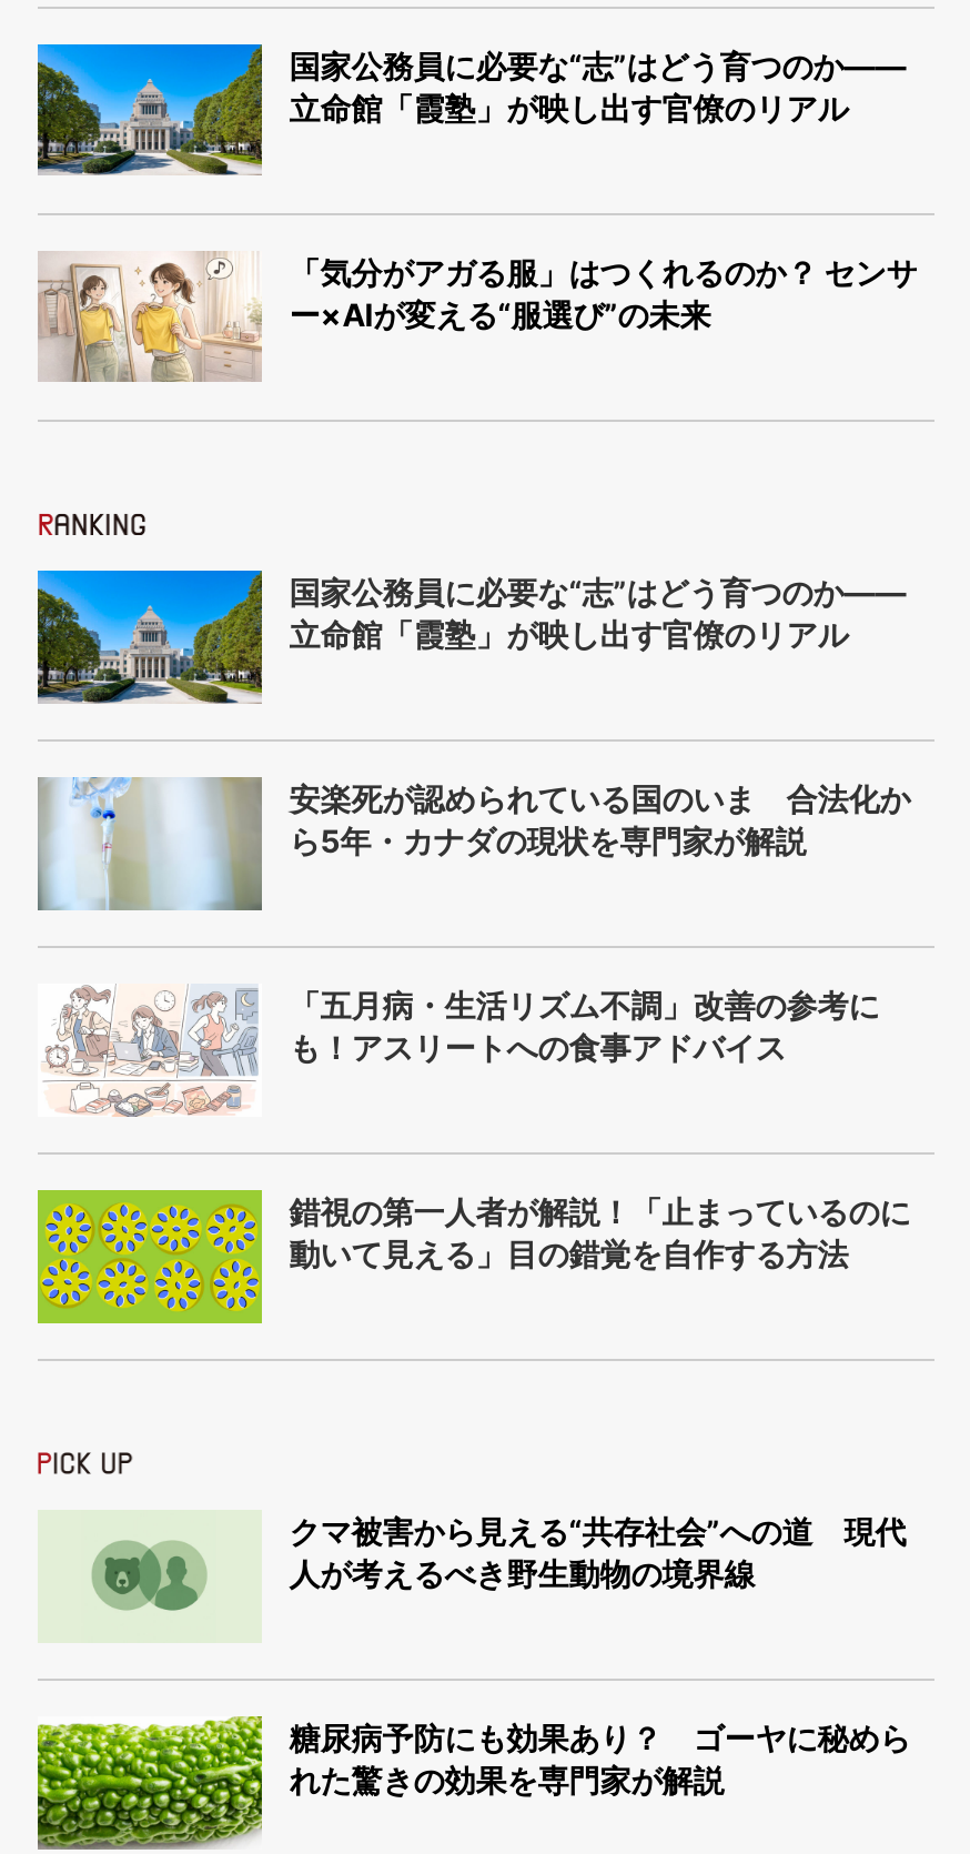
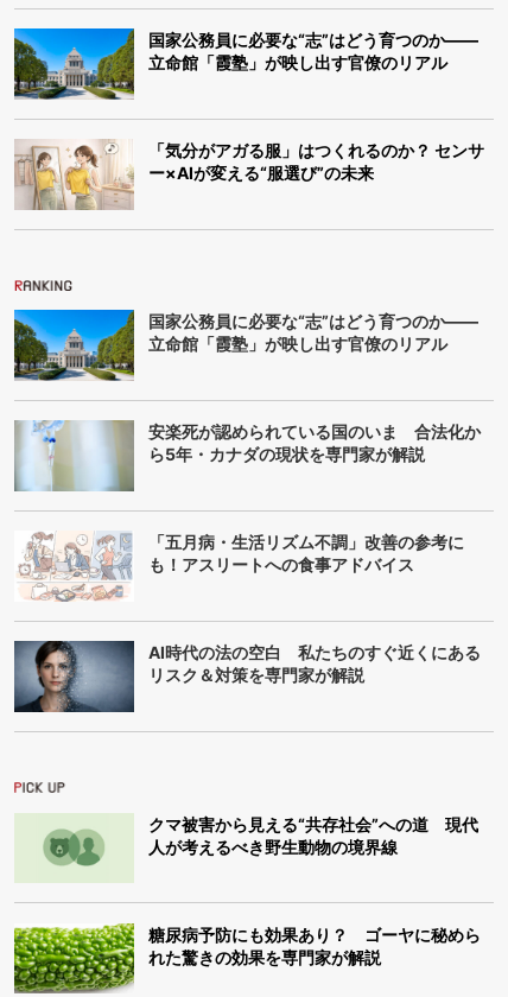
[36,1187,911,1324] [image] | 錯視の第一人者が解説！「止まっているのに | 動いて見える」目の錯覚を自作する方法 -> [13,640,481,713] [image] | AI時代の法の空白 私たちのすぐ近くにある | リスク＆対策を専門家が解説

